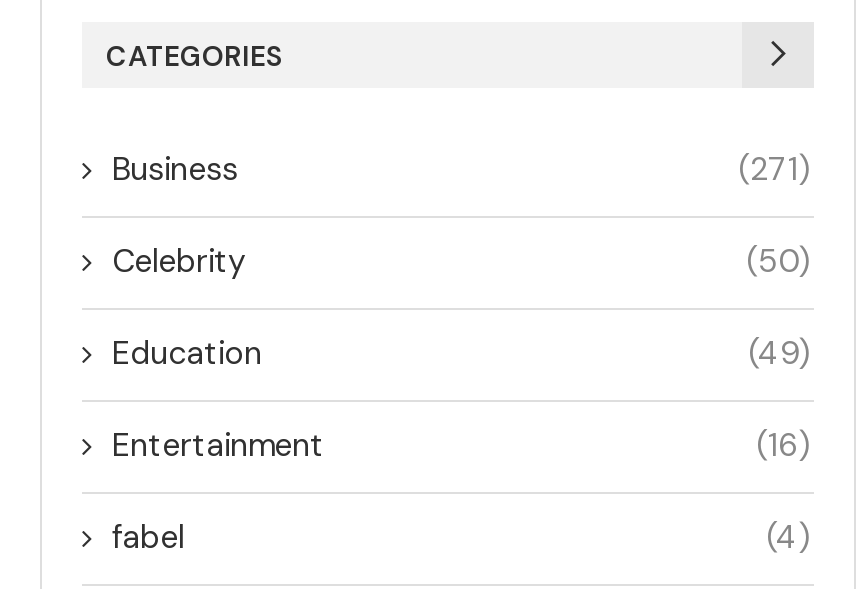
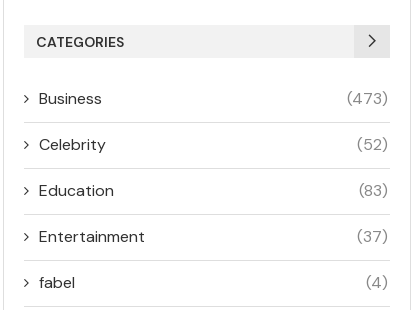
[738,147,810,189] (271) -> [347,88,388,109] (473)
[746,239,810,281] (50) -> [357,134,388,155] (52)
[748,331,810,373] (49) -> [359,180,388,201] (83)
[756,423,810,465] (16) -> [357,226,388,247] (37)

